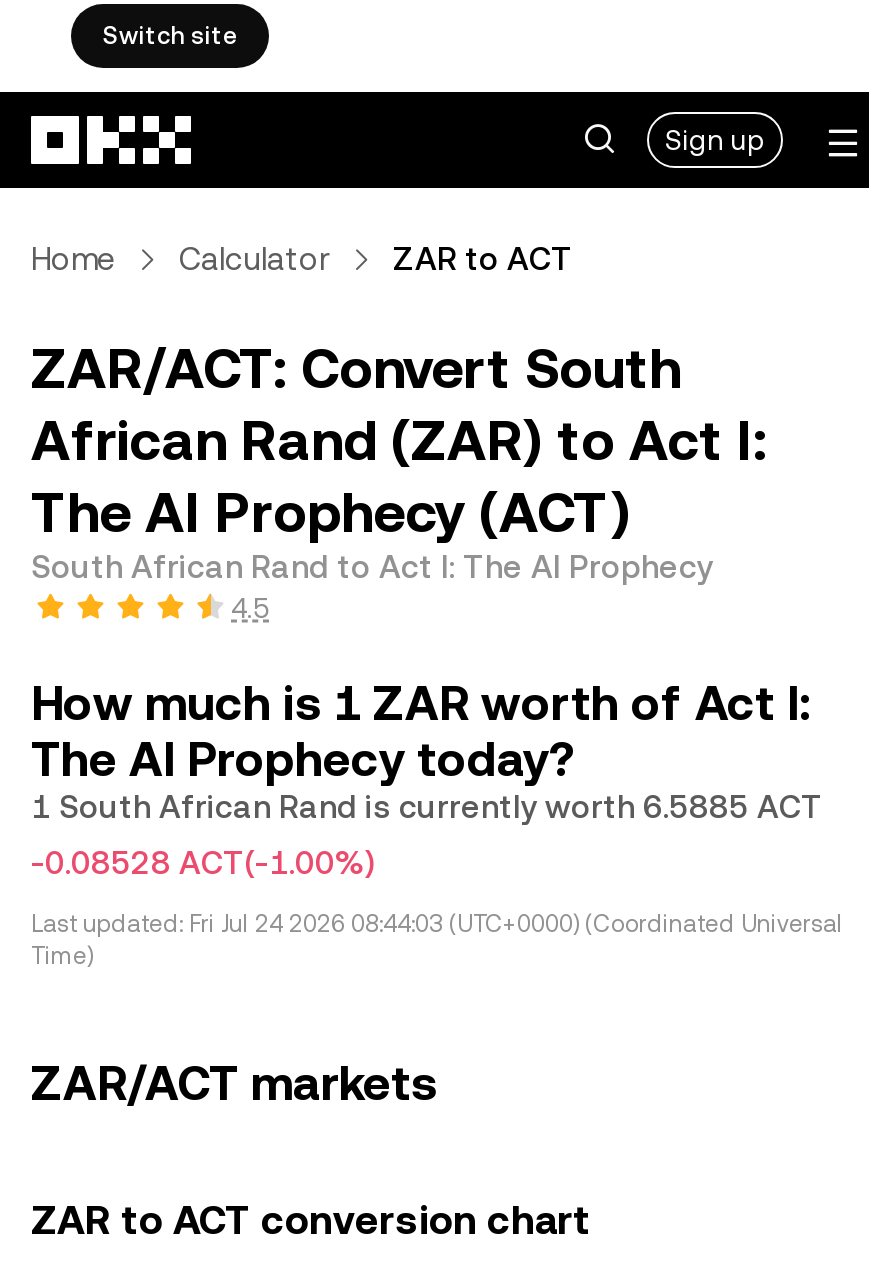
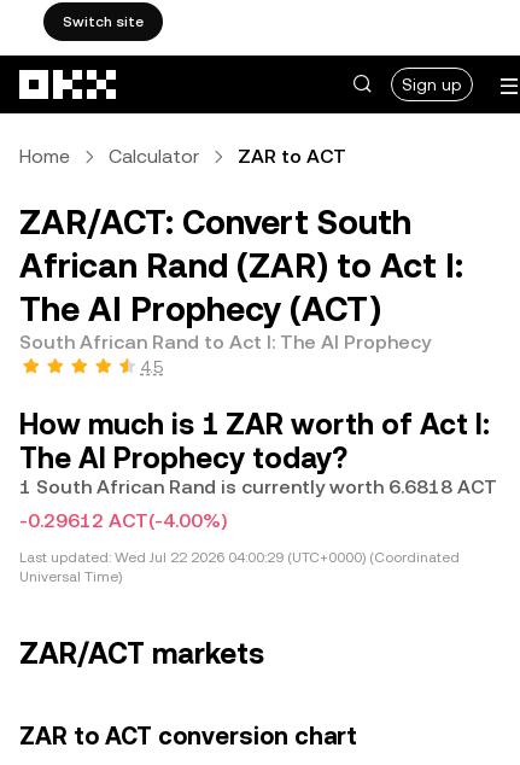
[31,788,823,826] 1 South African Rand is currently worth 6.5885 ACT -> [19,475,497,498] 1 South African Rand is currently worth 6.6818 ACT
[31,844,375,882] -0.08528 ACT(-1.00%) -> [19,509,227,532] -0.29612 ACT(-4.00%)
[31,910,843,970] Last updated: Fri Jul 24 2026 08:44:03 (UTC+0000) (Coordinated Universal | Time) -> [19,549,460,585] Last updated: Wed Jul 22 2026 04:00:29 (UTC+0000) (Coordinated | Universal Time)

